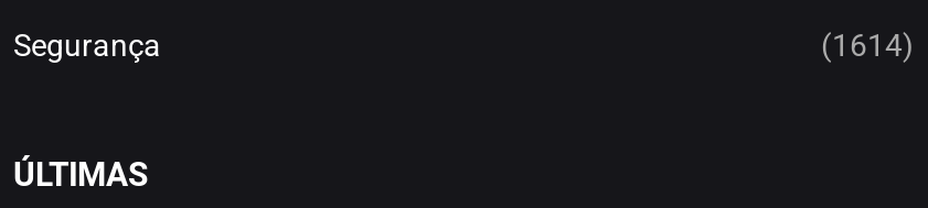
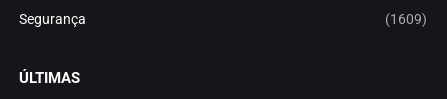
[821,27,914,62] (1614) -> [385,11,427,27] (1609)

